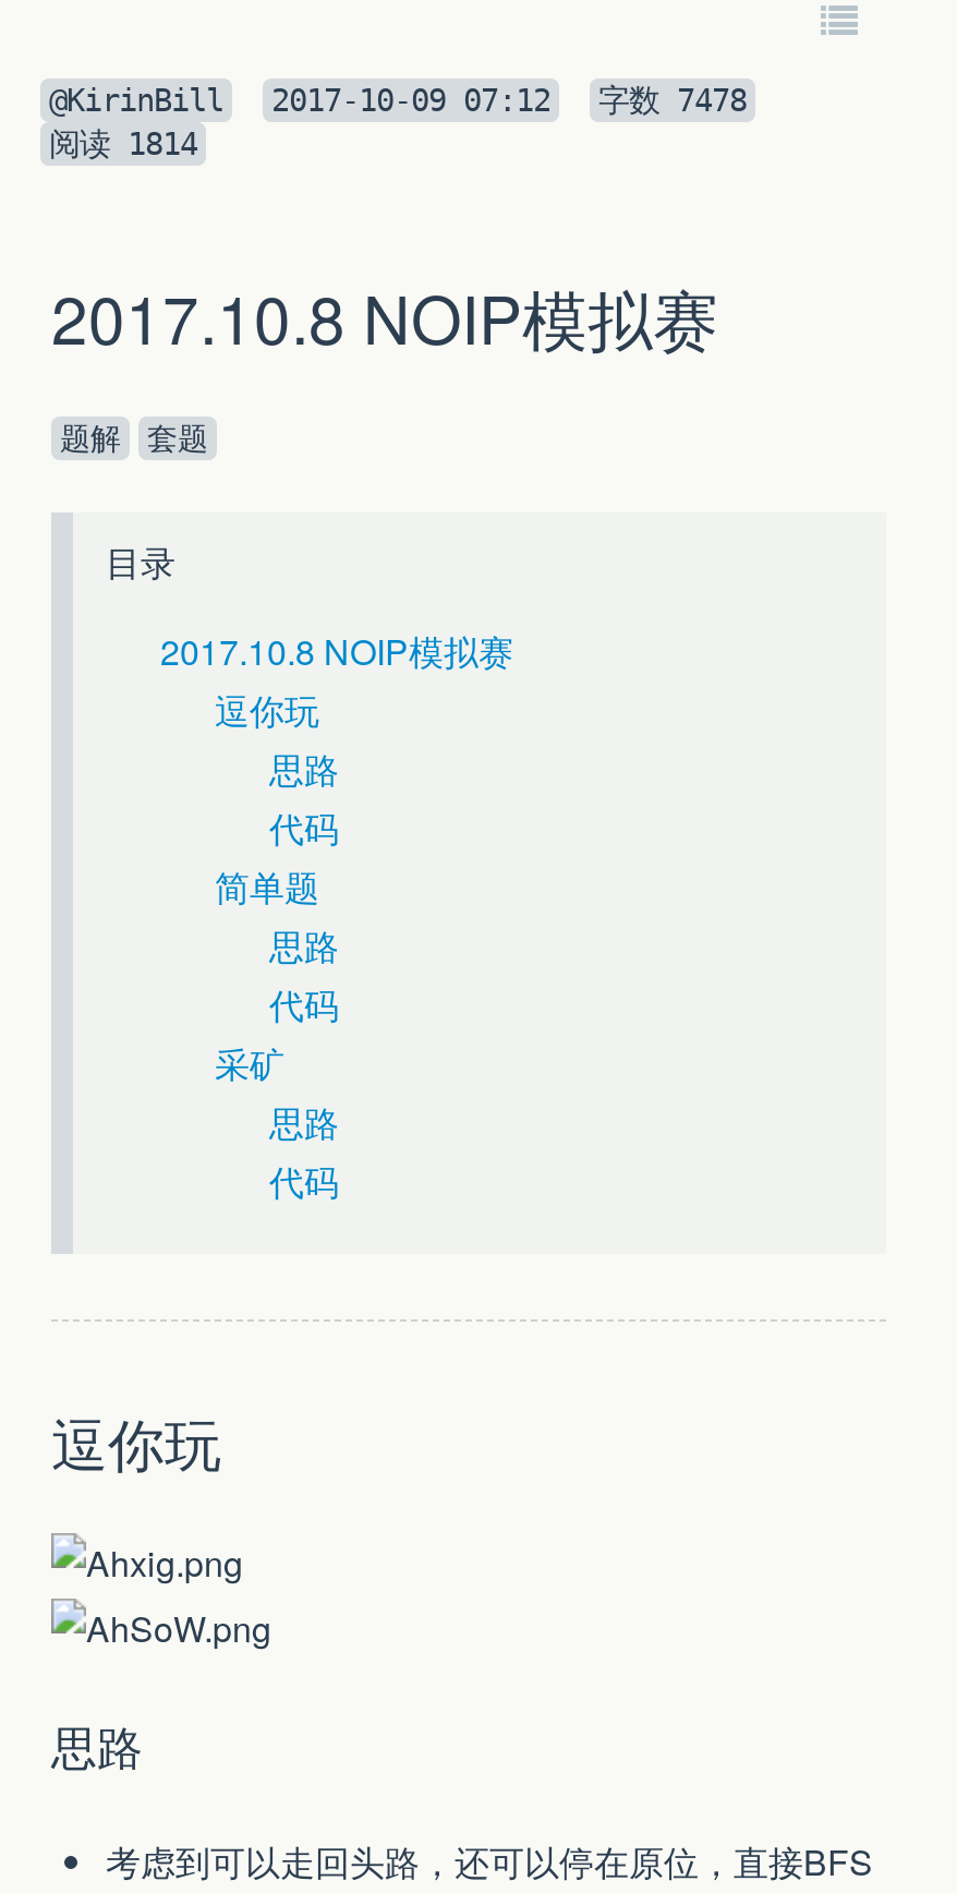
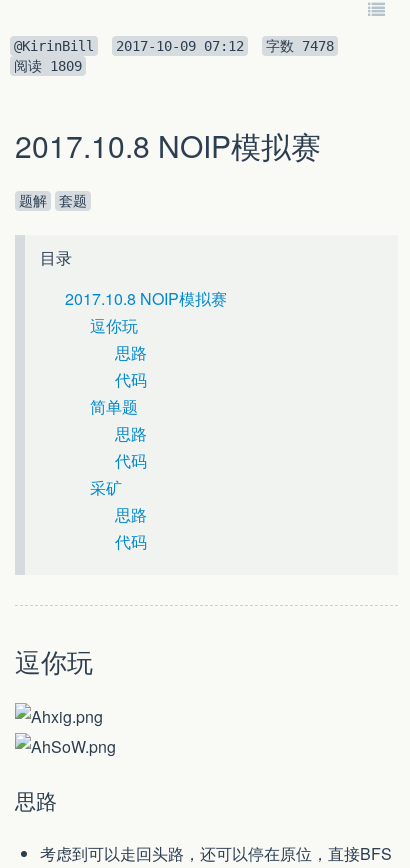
[49,126,197,161] 阅读1814 -> [14,58,82,74] 阅读1809

